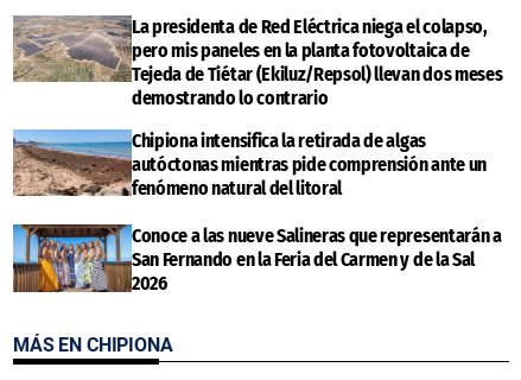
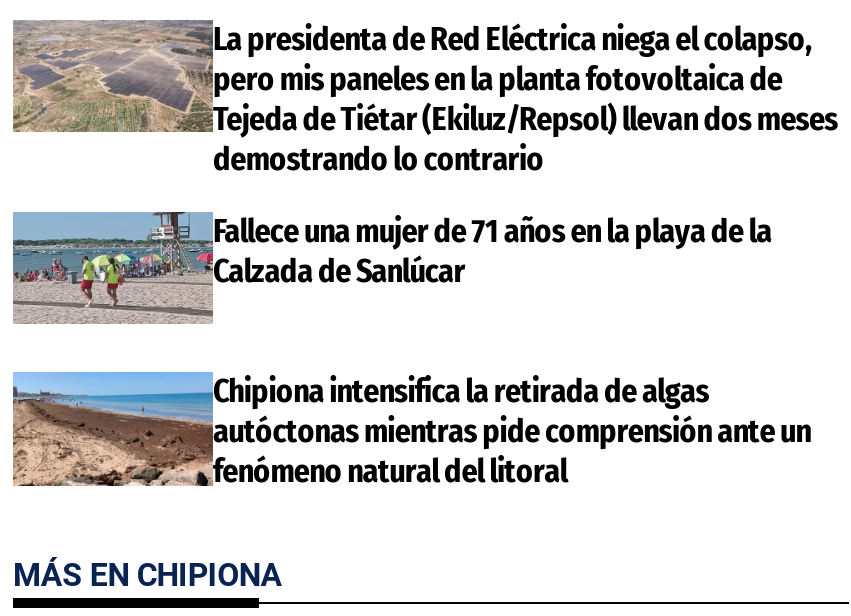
none -> [213,212,772,290] Fallece una mujer de 71 años en la playa de la | Calzada de Sanlúcar
moved [11,129,486,199] -> [9,373,811,491]: [image] | Chipiona intensifica la retirada de algas | autóctonas mientras pide comprensión ante un | fenómeno natural del litoral
[13,223,502,295] [image] | Conoce a las nueve Salineras que representarán a | San Fernando en la Feria del Carmen y de la Sal | 2026 -> none

